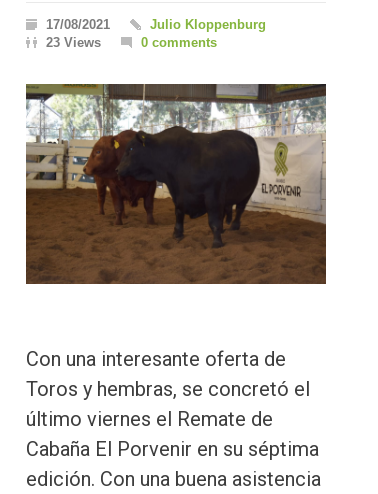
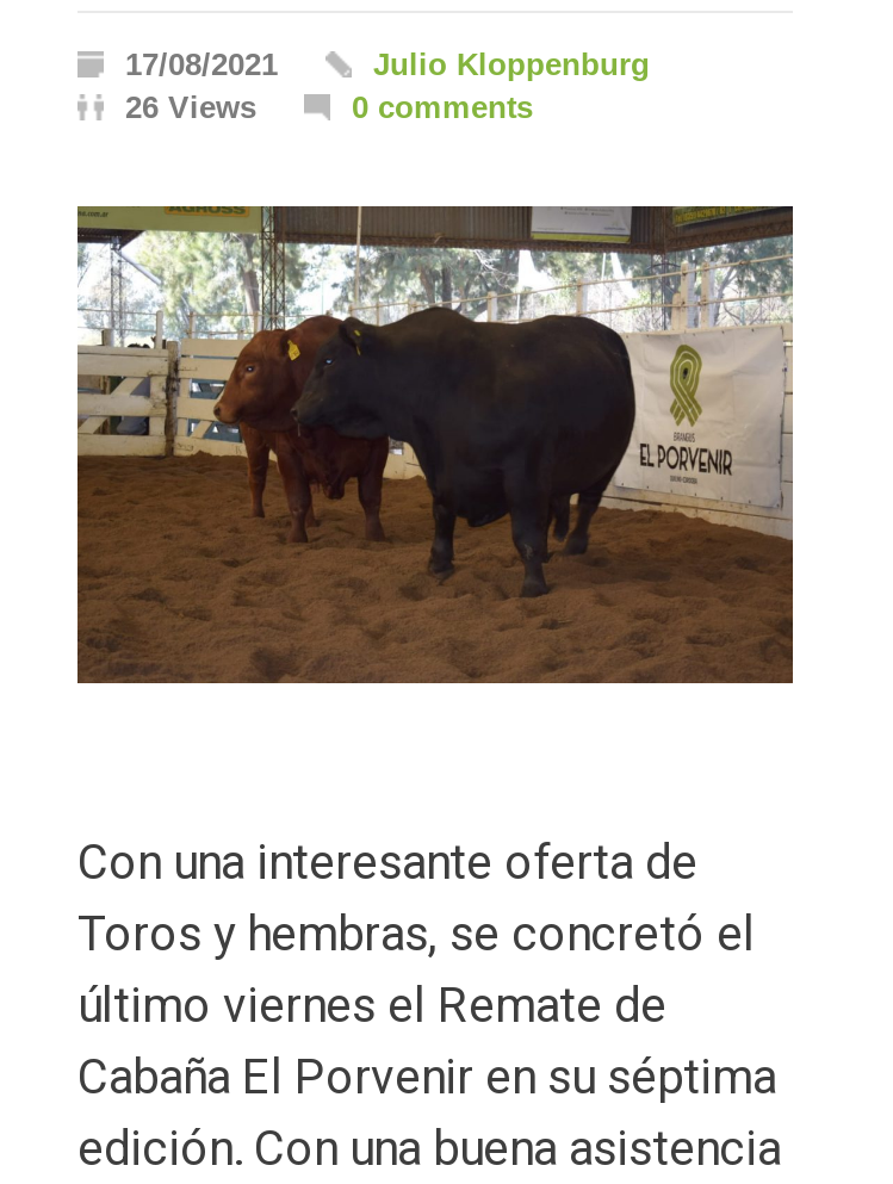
[46,35,101,50] 23 Views -> [125,89,256,125] 26 Views

